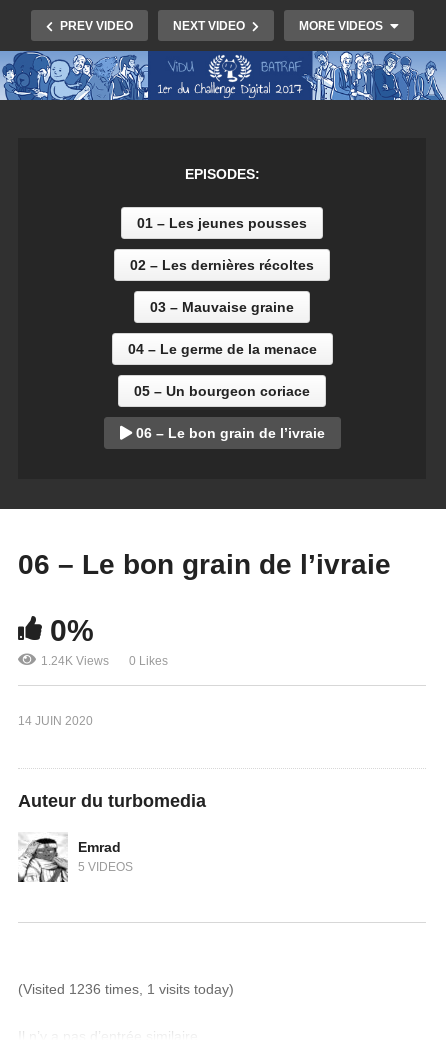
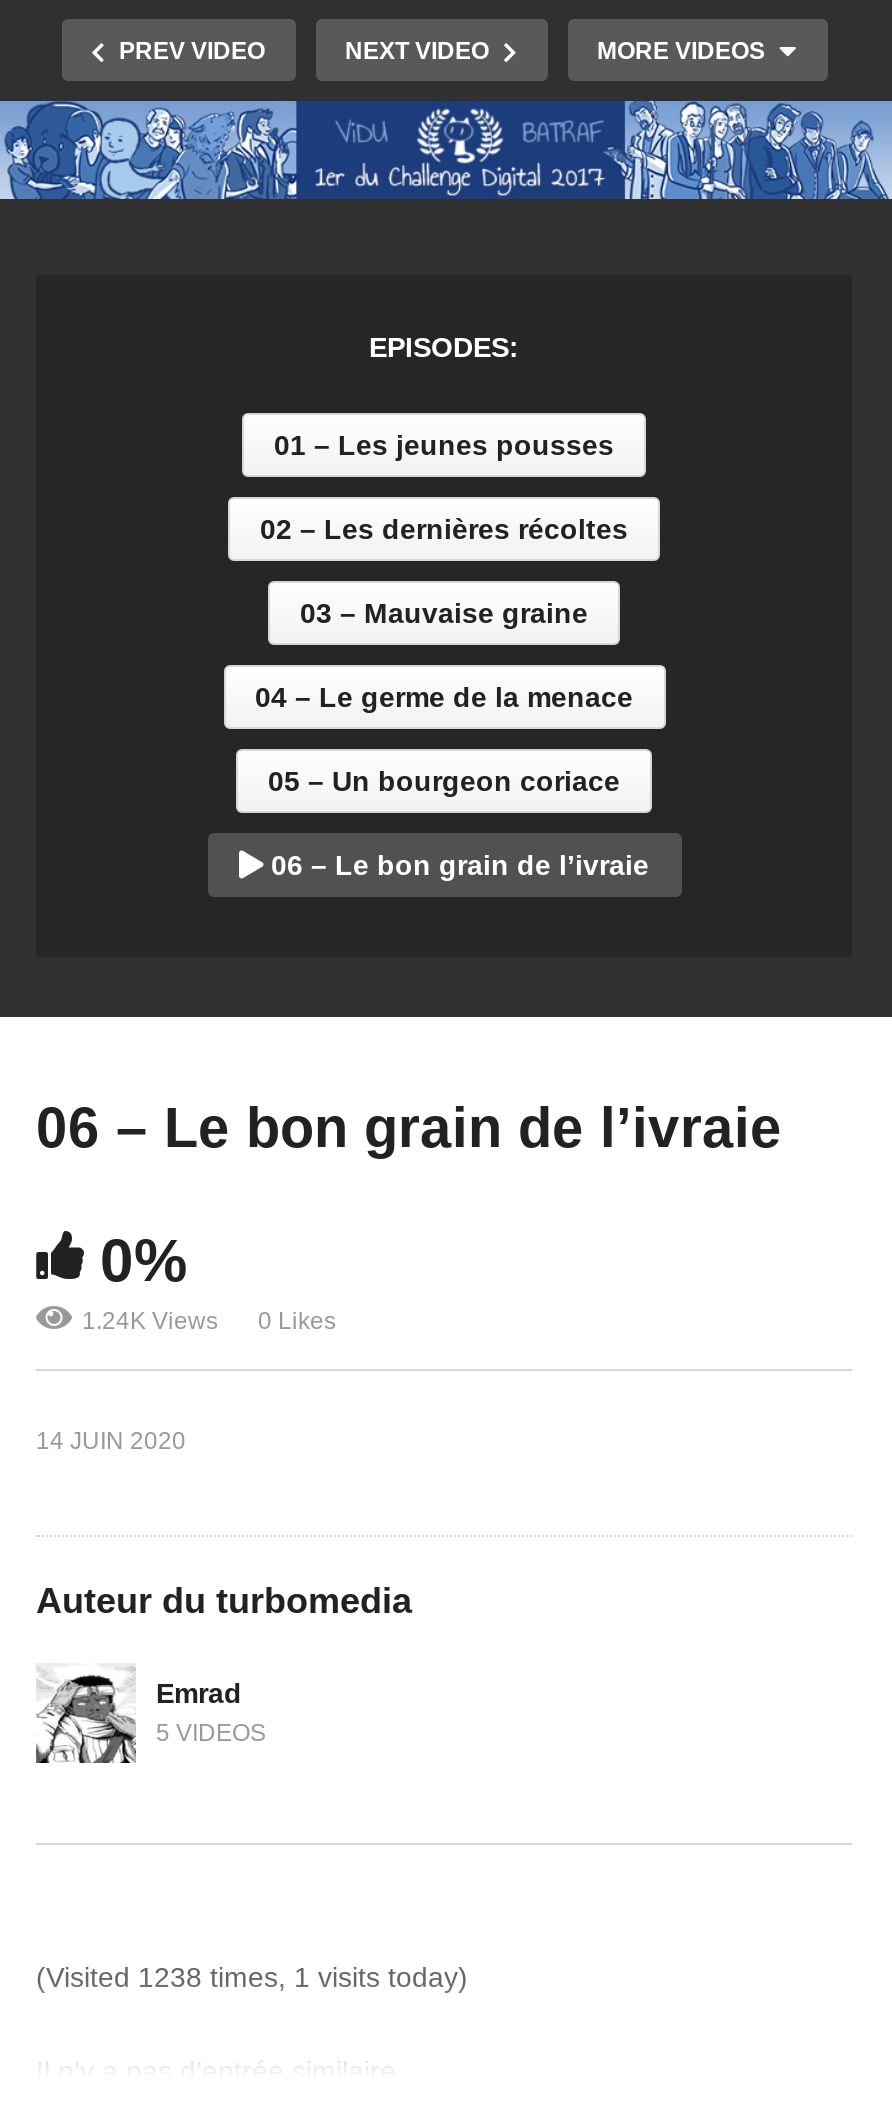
[18,981,234,997] (Visited 1236 times, 1 visits today) -> [36,1961,468,1993] (Visited 1238 times, 1 visits today)

